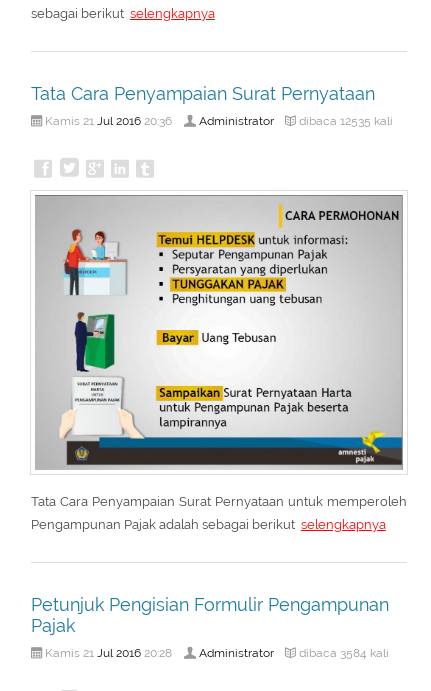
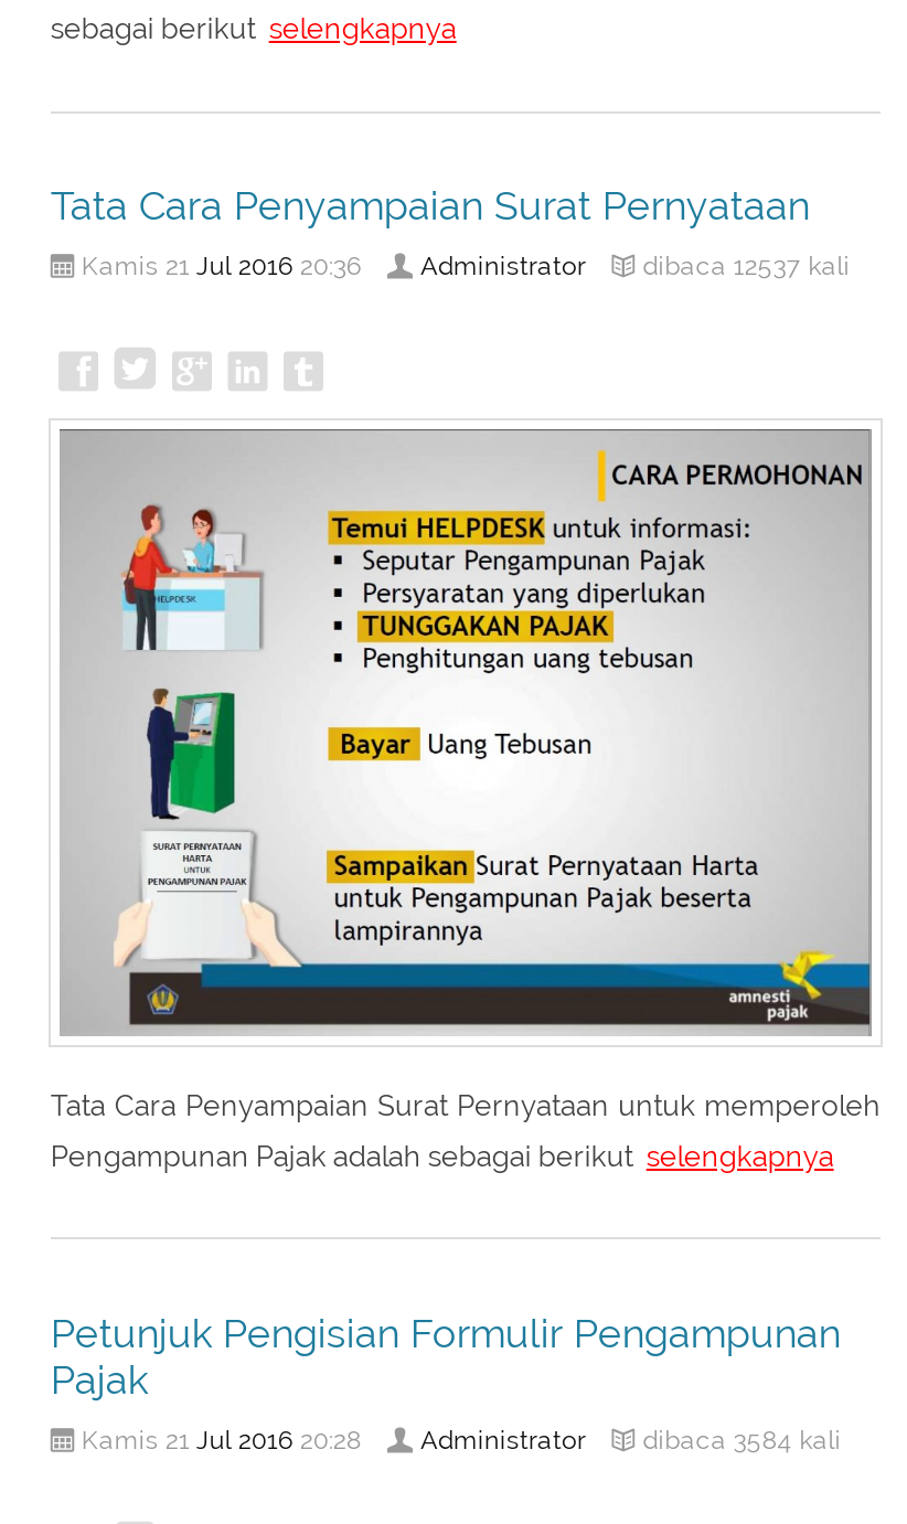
[299,115,393,127] dibaca 12535 kali -> [643,254,850,280] dibaca 12537 kali

